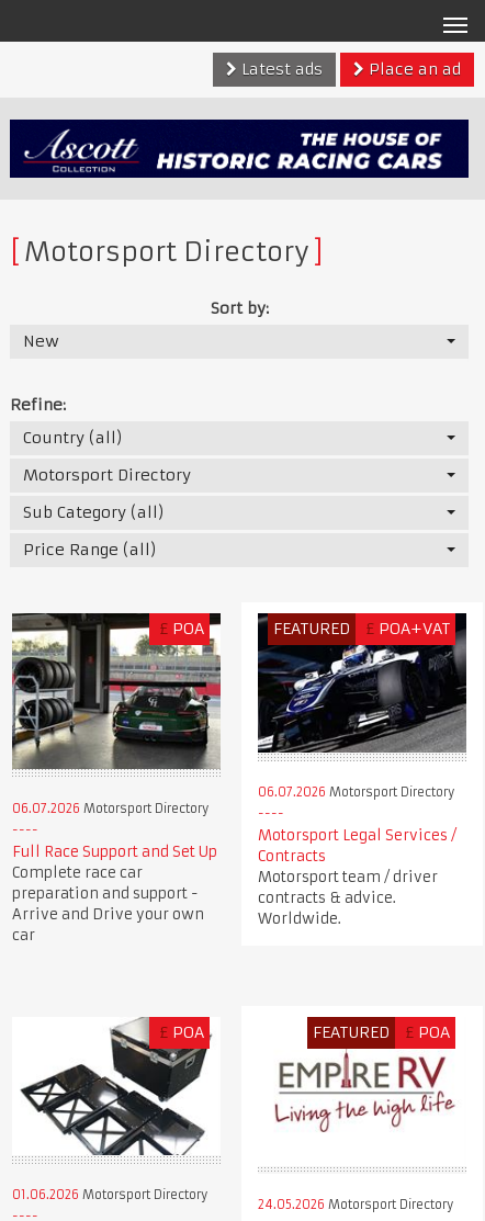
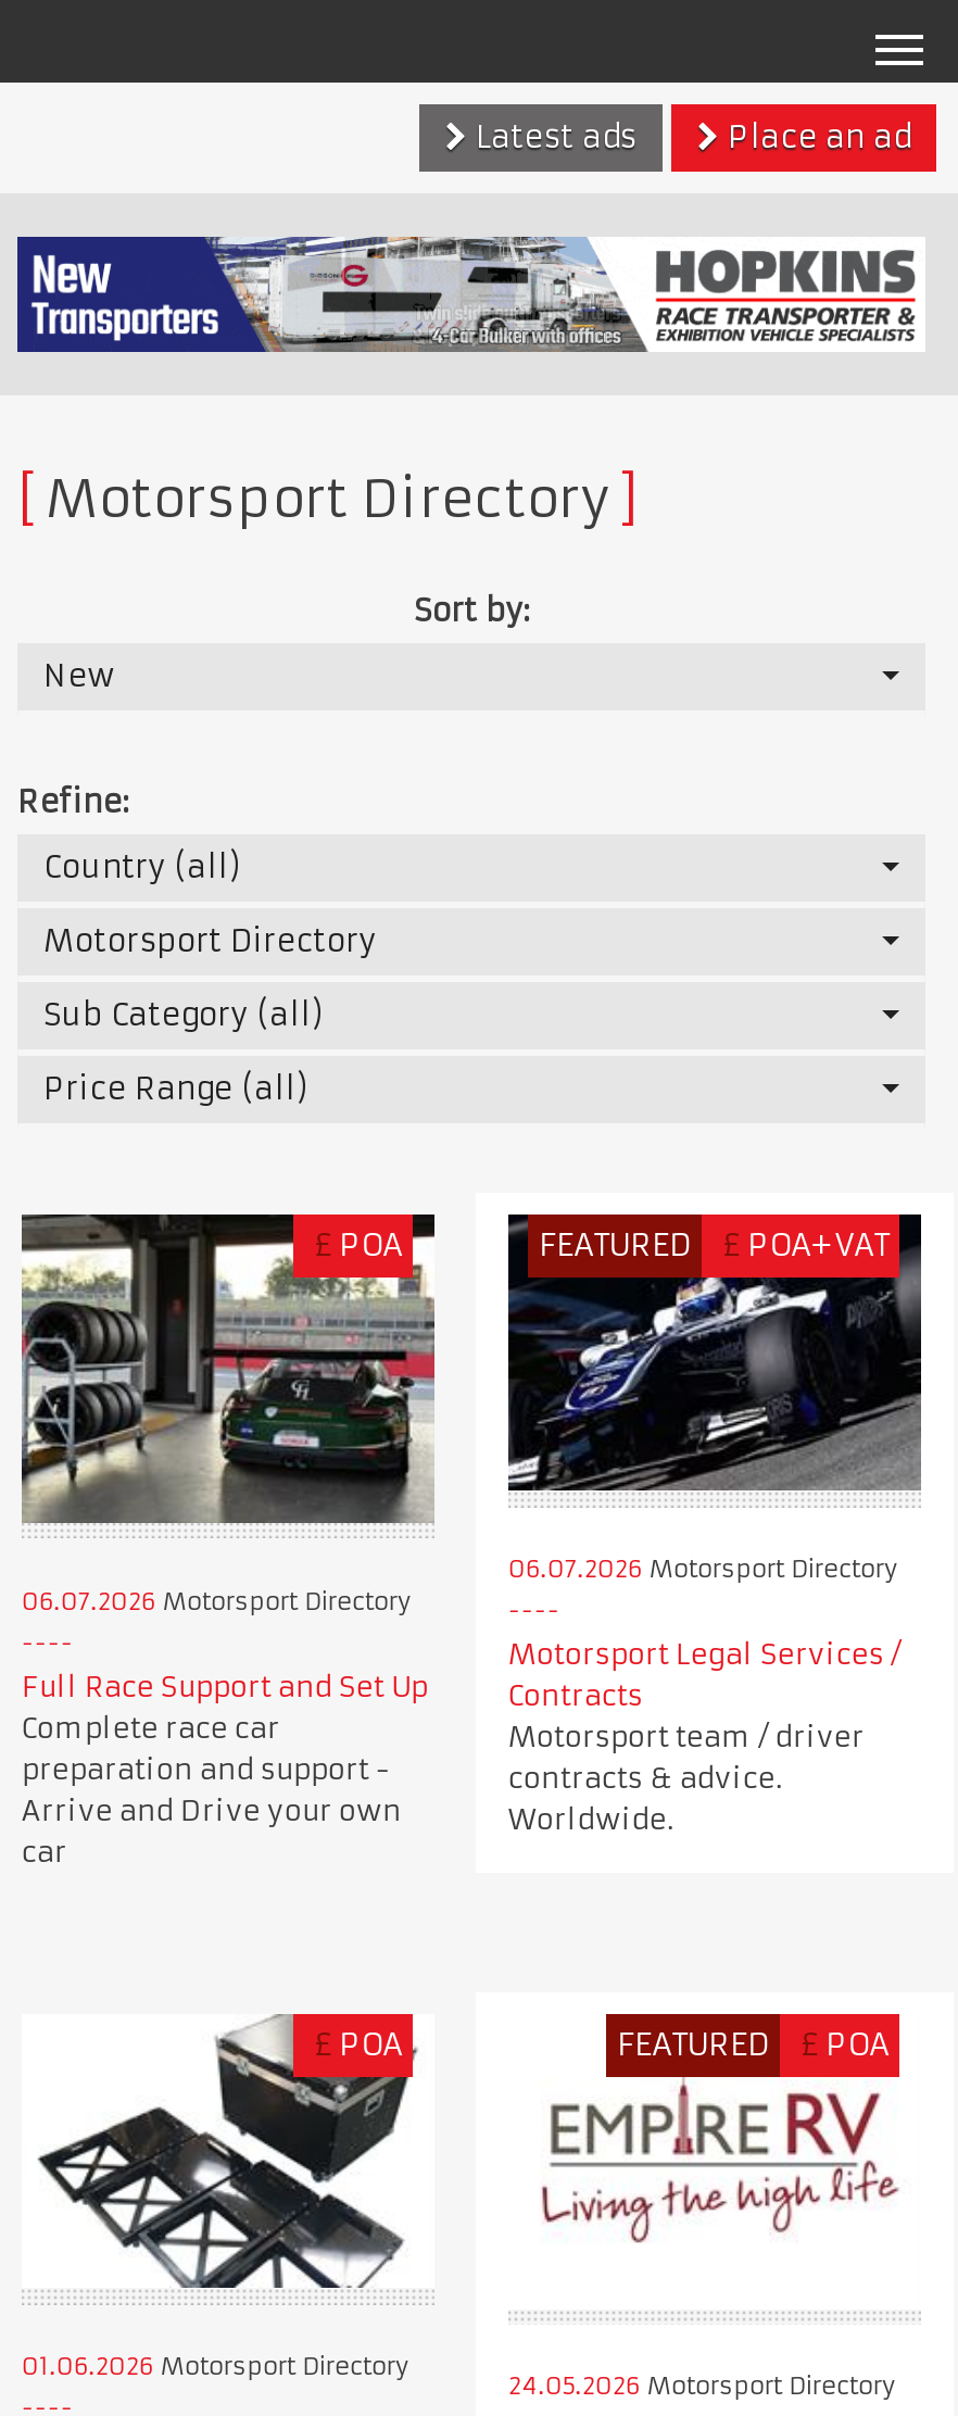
[11,118,470,179] [image] -> [17,235,925,352] [image]

